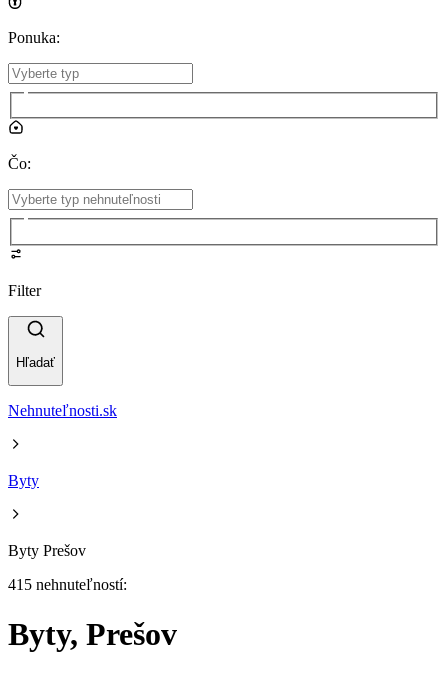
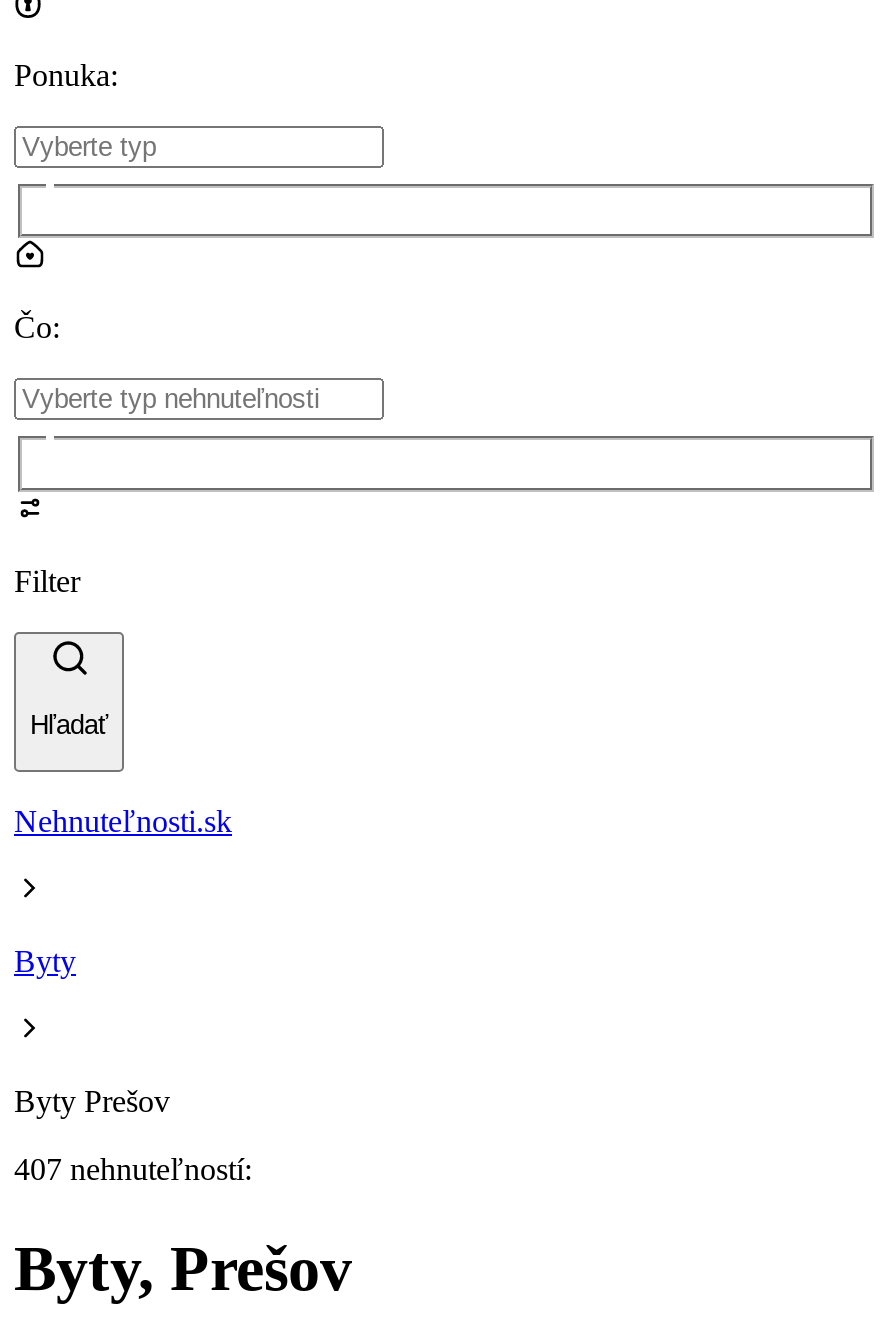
[8,576,127,593] 415 nehnuteľností: -> [14,1153,252,1187] 407 nehnuteľností:

